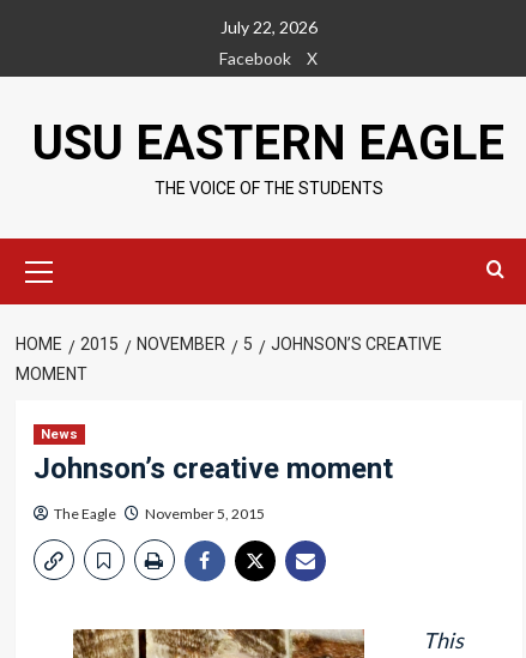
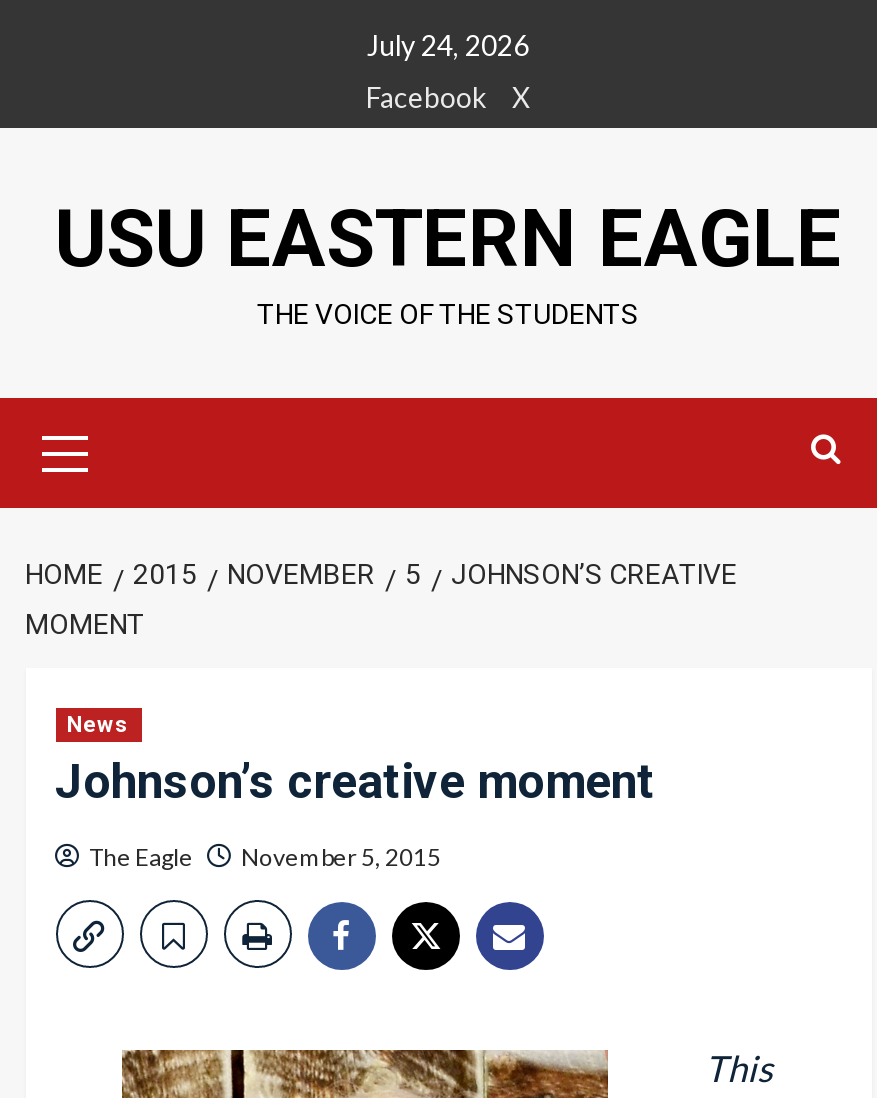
[220,17,317,37] July 22, 2026 -> [367,28,529,62] July 24, 2026

